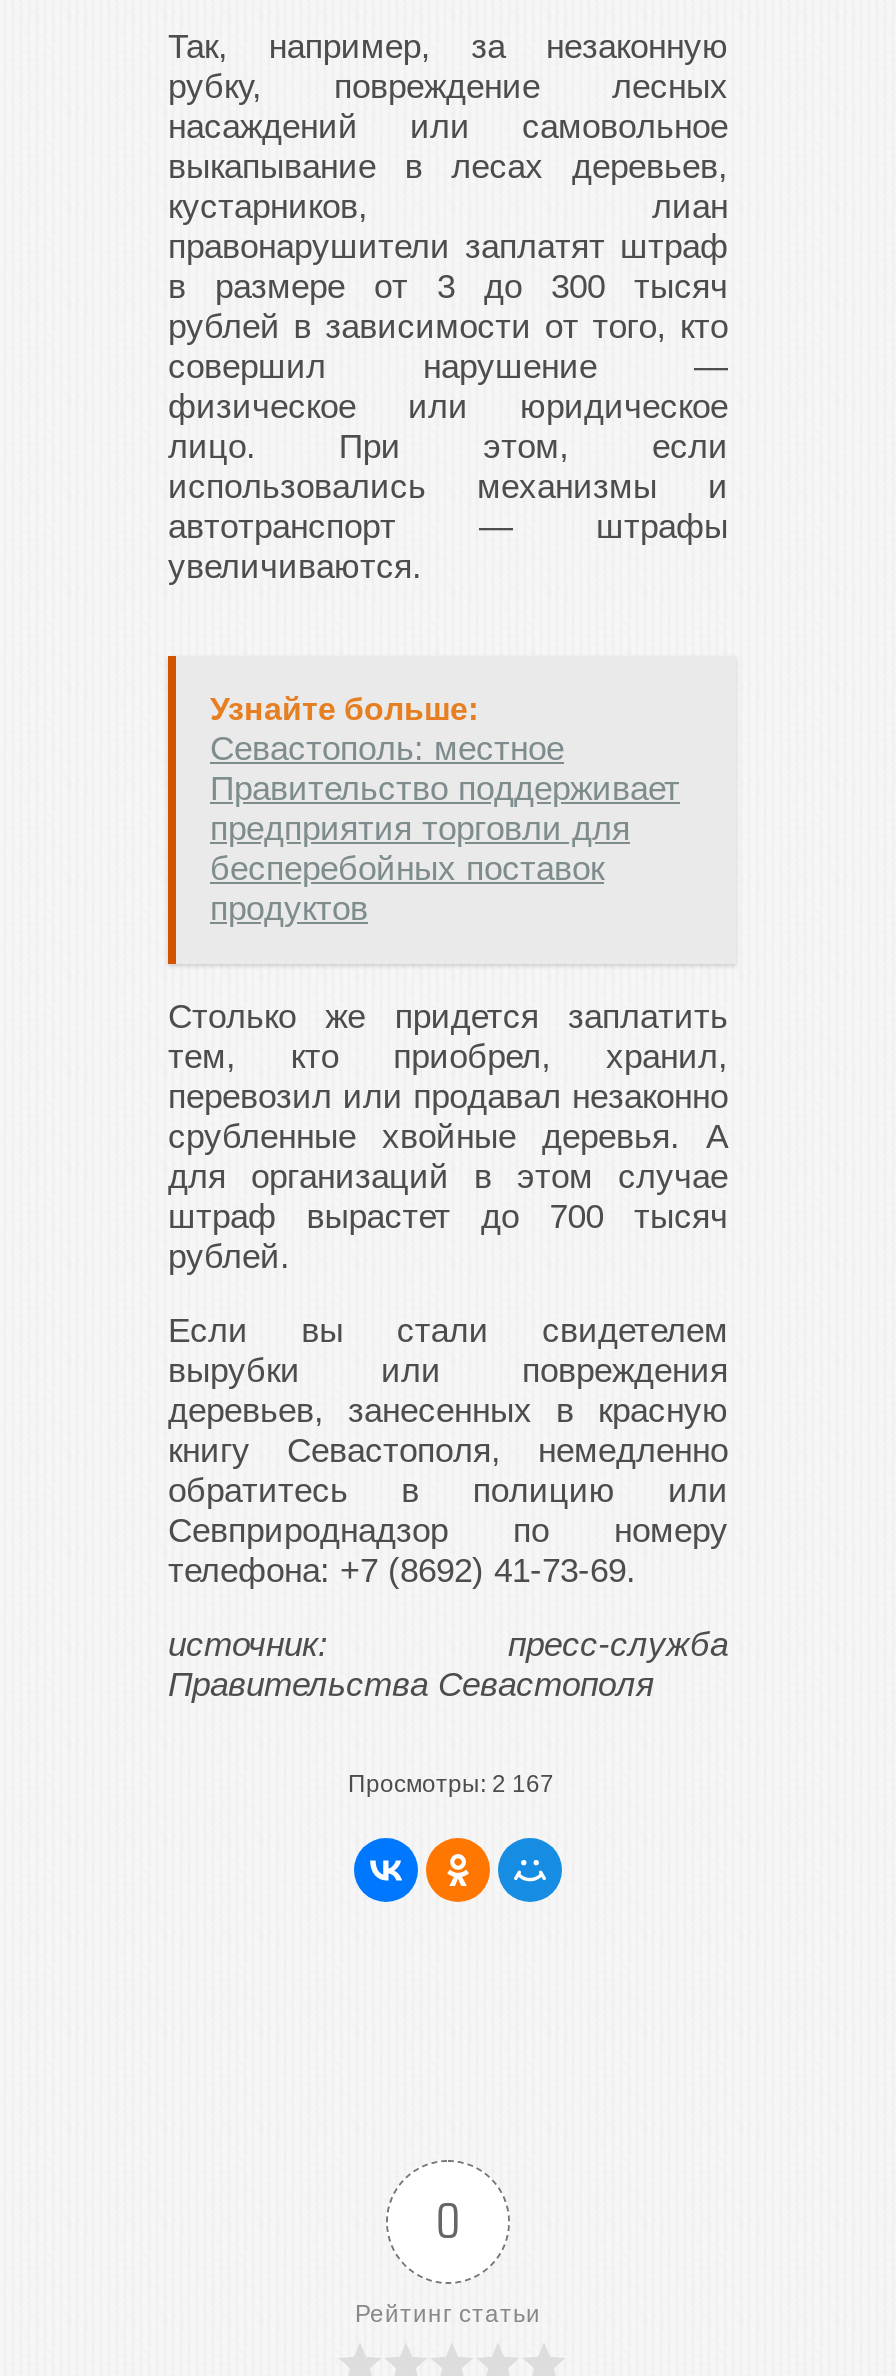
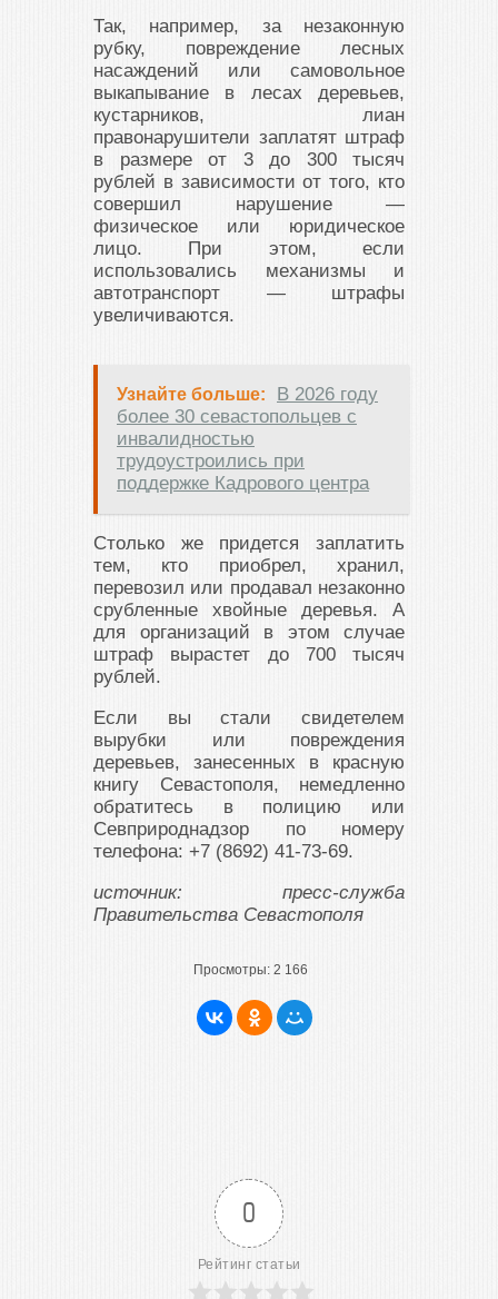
[210,692,680,928] Узнайте больше: | Севастополь: местное | Правительство поддерживает | предприятия торговли для | бесперебойных поставок | продуктов -> [117,384,378,494] Узнайте больше: В 2026 году | более 30 севастопольцев с | инвалидностью | трудоустроились при | поддержке Кадрового центра
[348,1770,554,1798] Просмотры: 2 167 -> [193,962,308,978] Просмотры: 2 166

